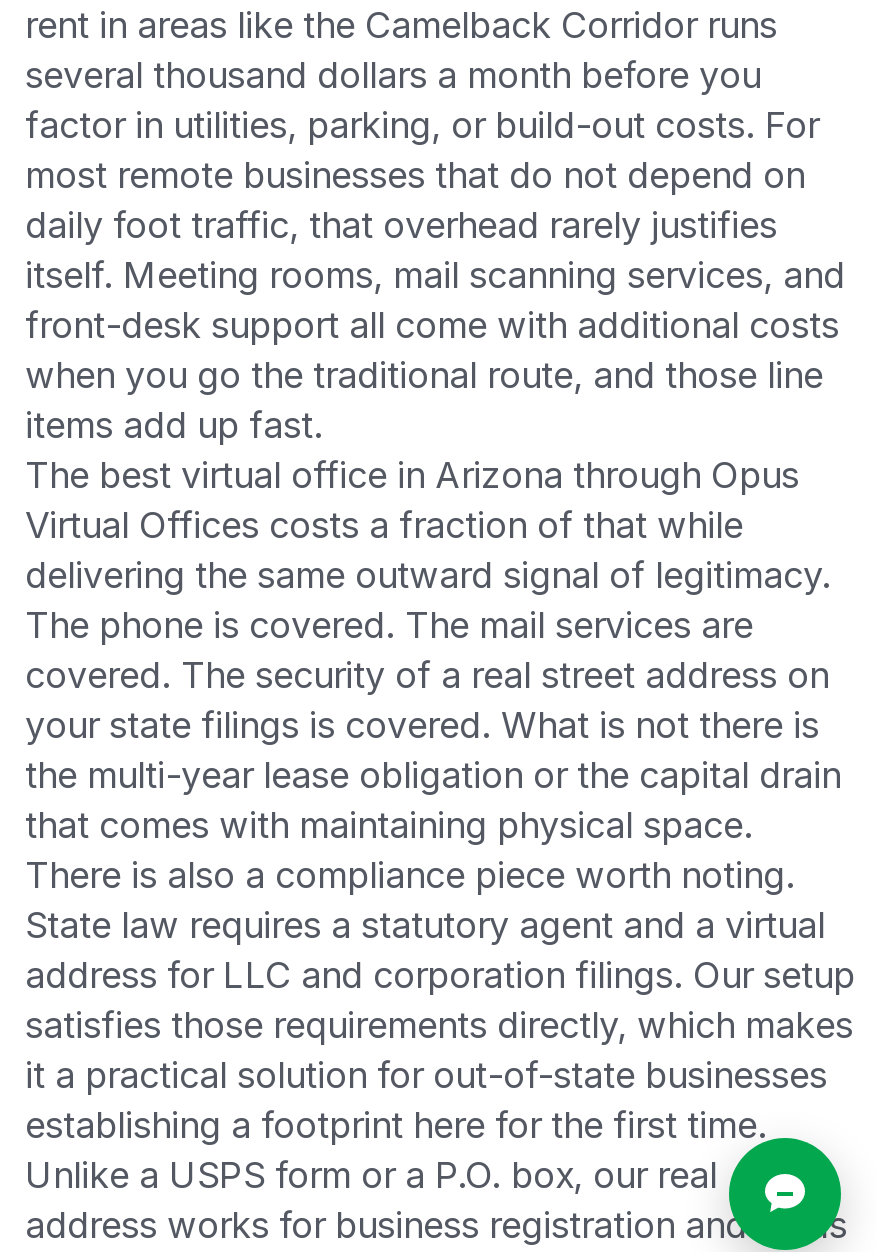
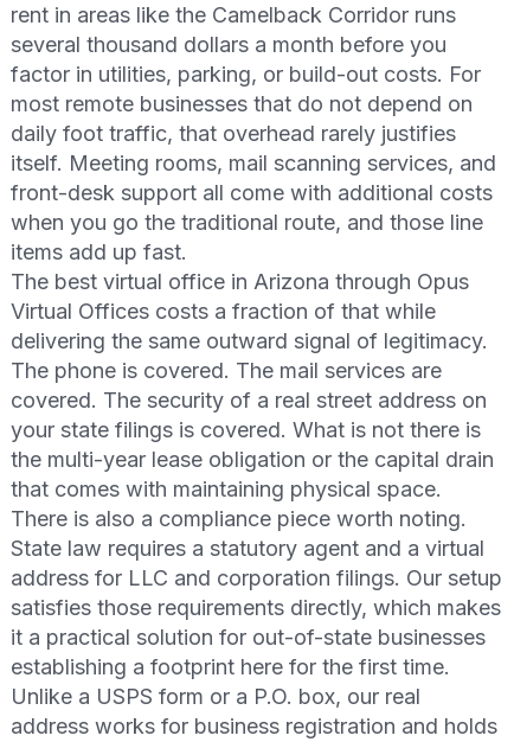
[725,1134,845,1200] [image] -> none

